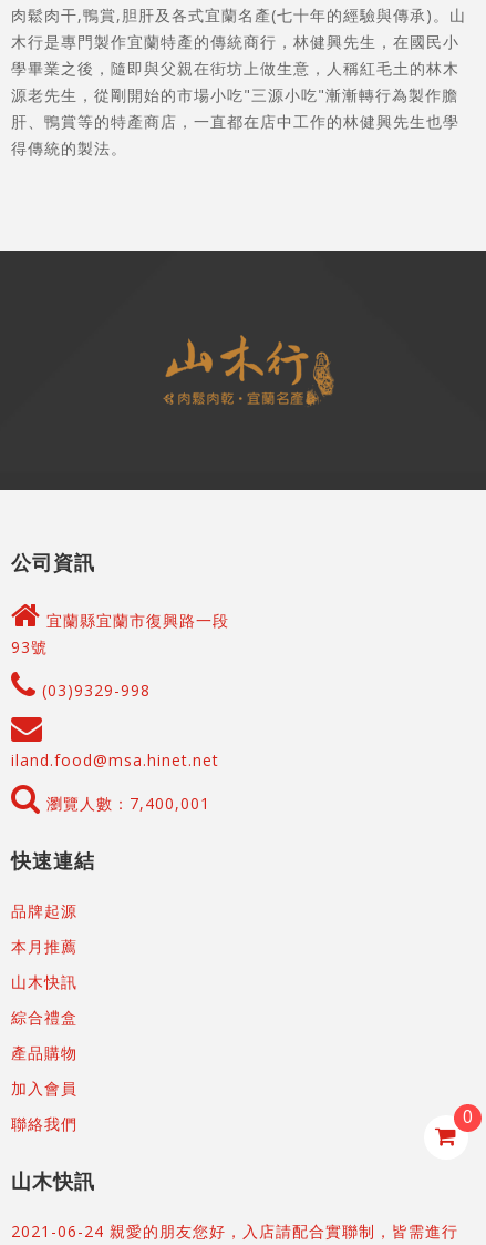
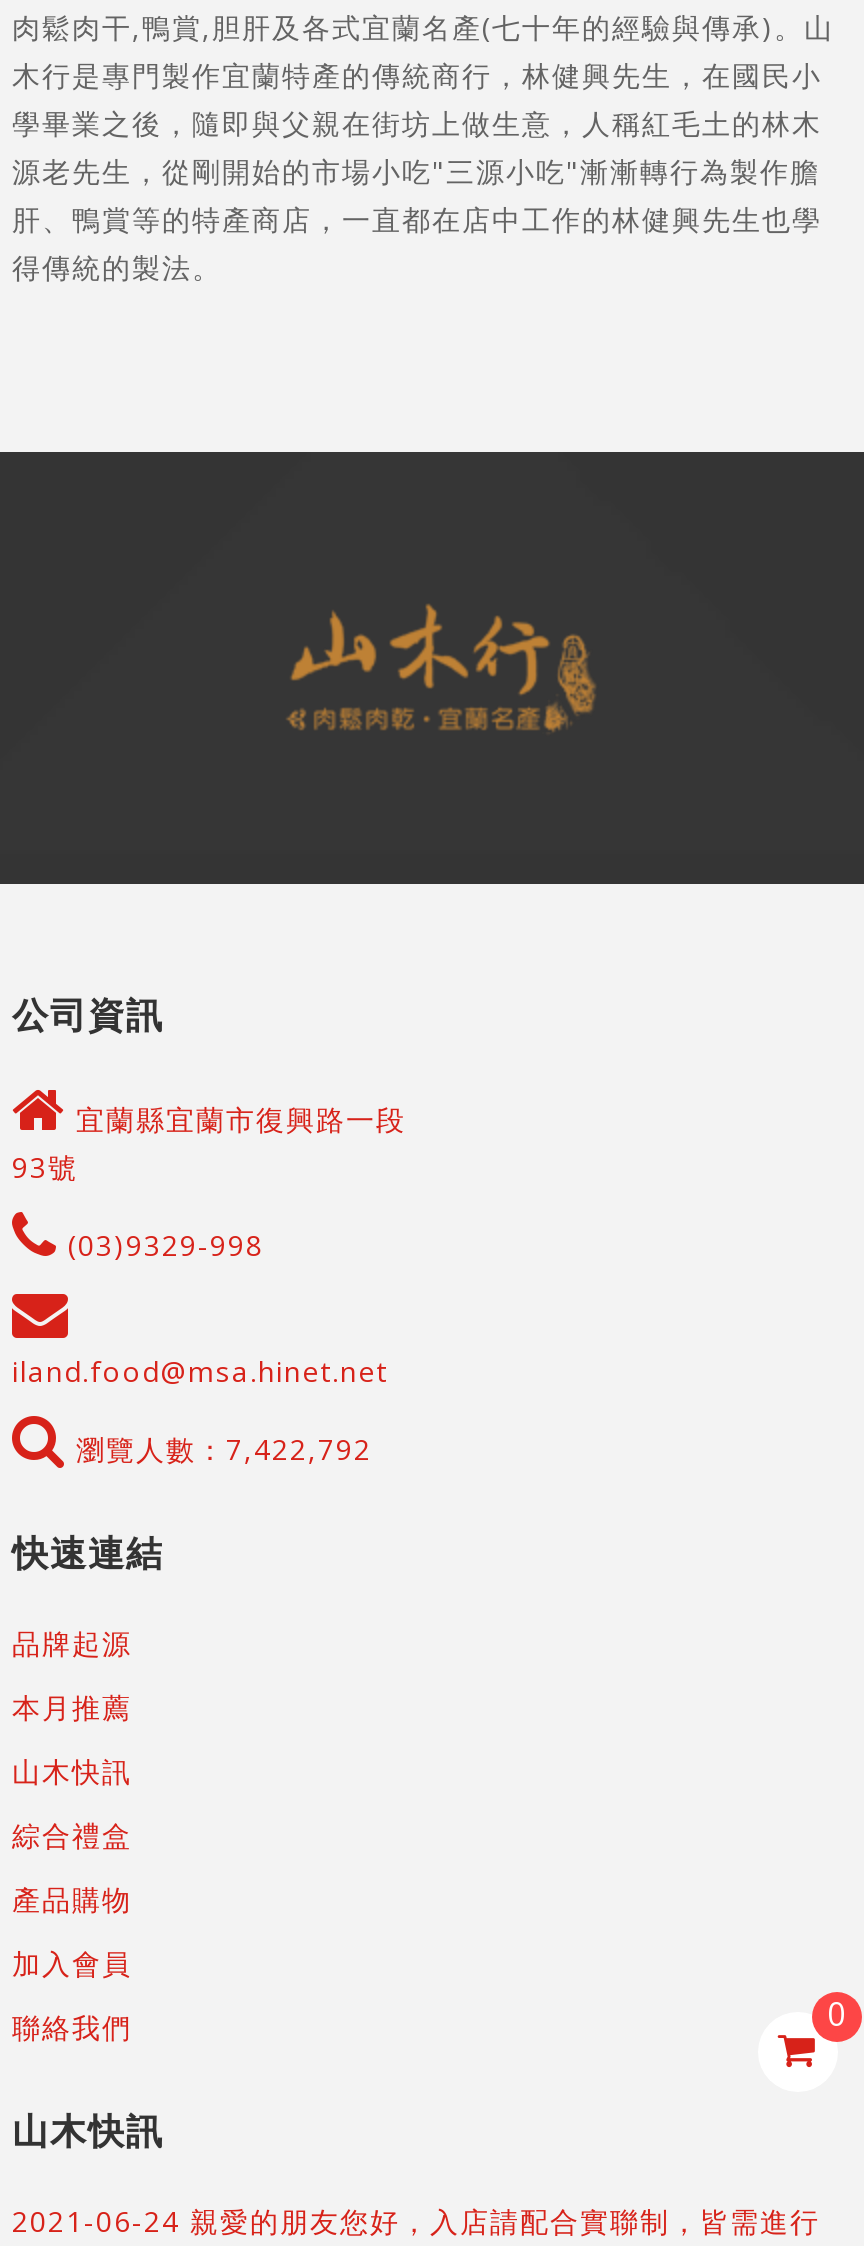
[41,793,210,814] 瀏覽人數：7,400,001 -> [66,1430,372,1468] 瀏覽人數：7,422,792

